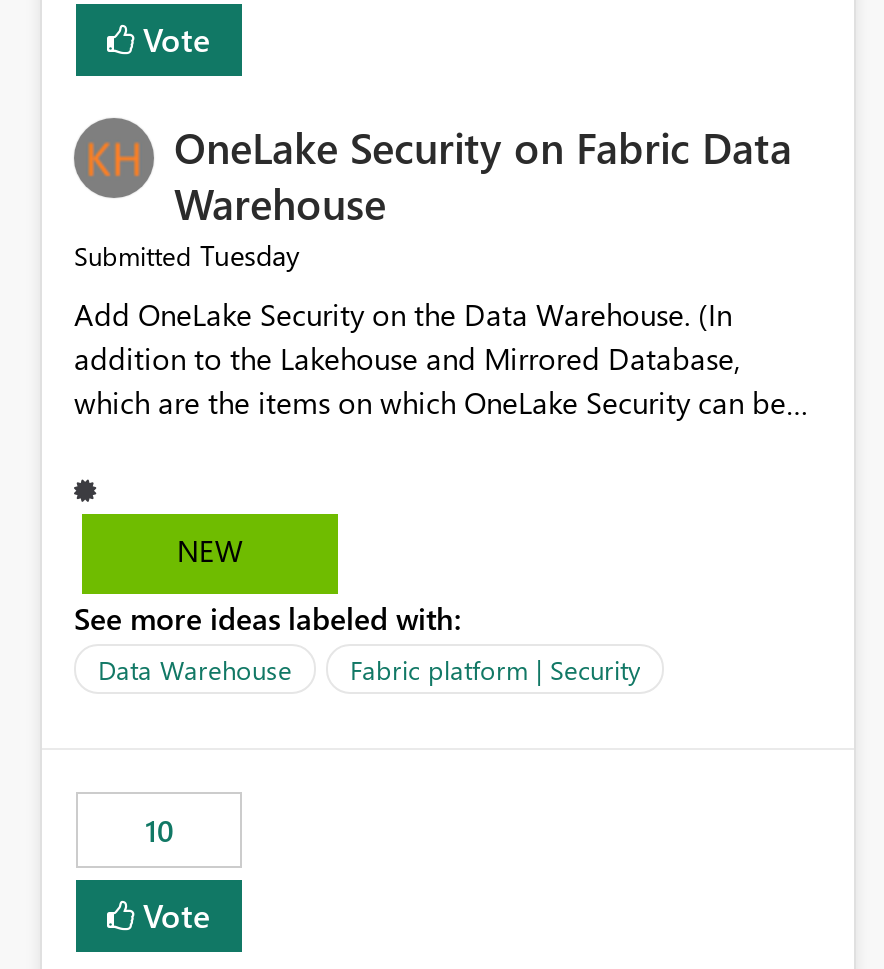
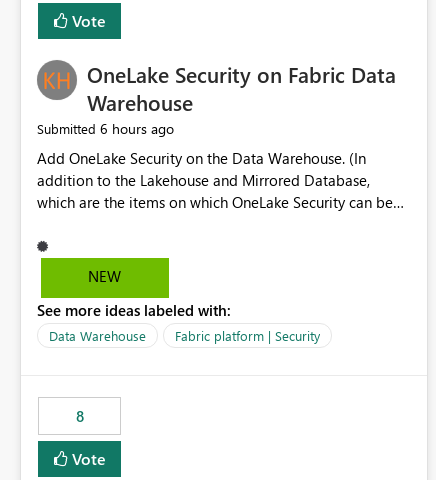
[74,237,300,275] Submitted Tuesday -> [37,119,174,138] Submitted 6 hours ago
[145,811,173,851] 10 -> [75,406,83,426] 8

